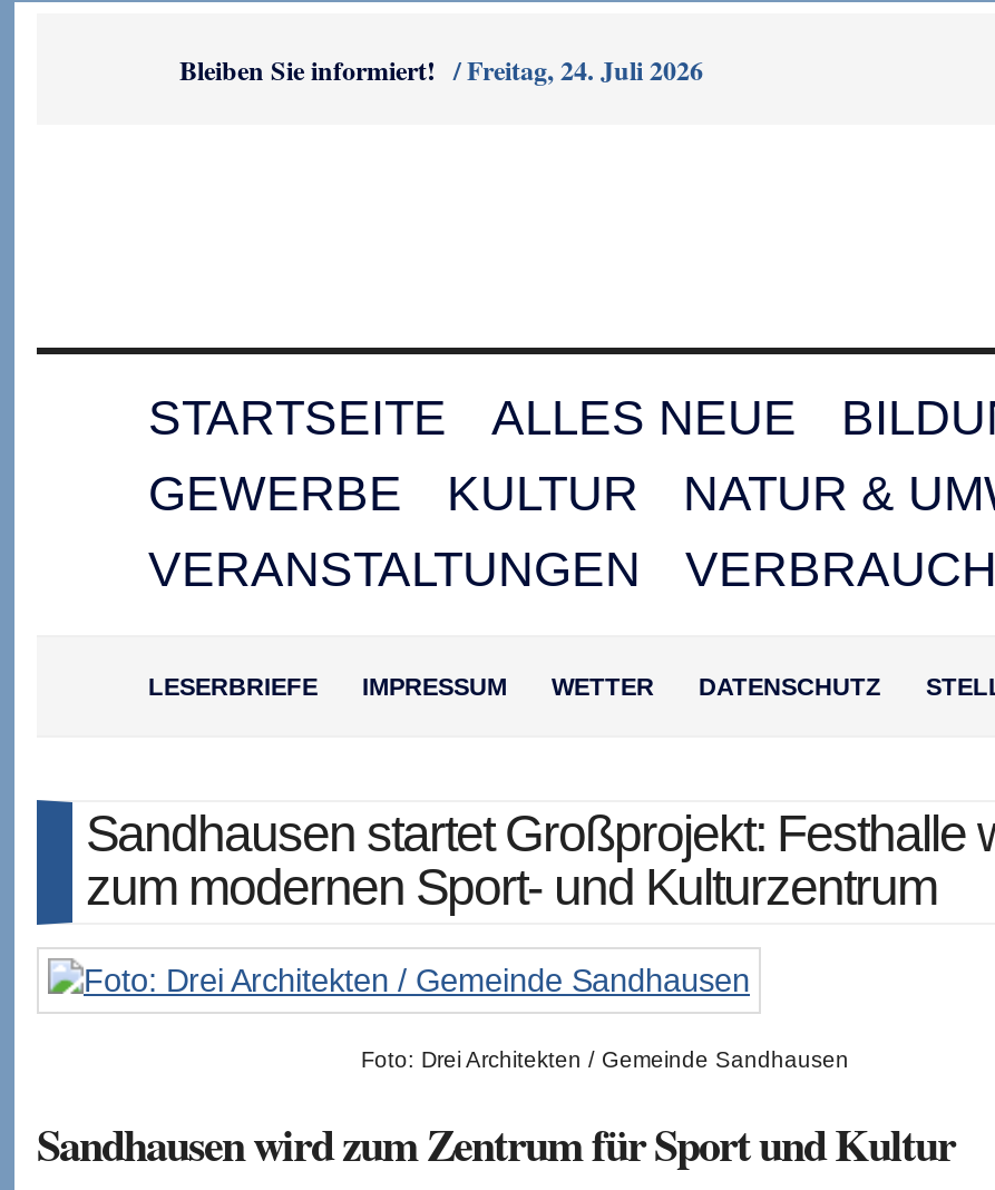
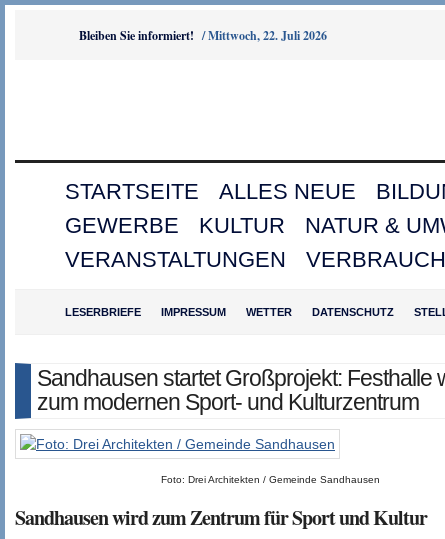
[179,51,703,89] Bleiben Sie informiert! / Freitag, 24. Juli 2026 -> [79,27,327,44] Bleiben Sie informiert! / Mittwoch, 22. Juli 2026

